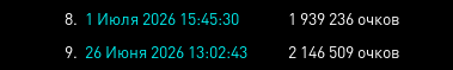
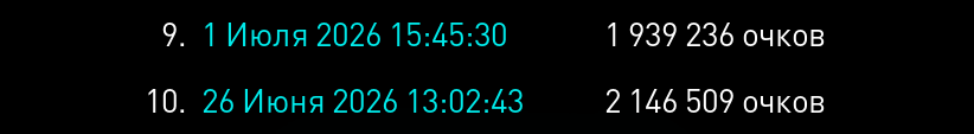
[65,7,239,28] 8. 1 Июля 2026 15:45:30 -> [161,11,507,53] 9. 1 Июля 2026 15:45:30
[65,40,400,62] 9. 26 Июня 2026 13:02:43 2 146 509 очков -> [145,77,827,120] 10. 26 Июня 2026 13:02:43 2 146 509 очков

